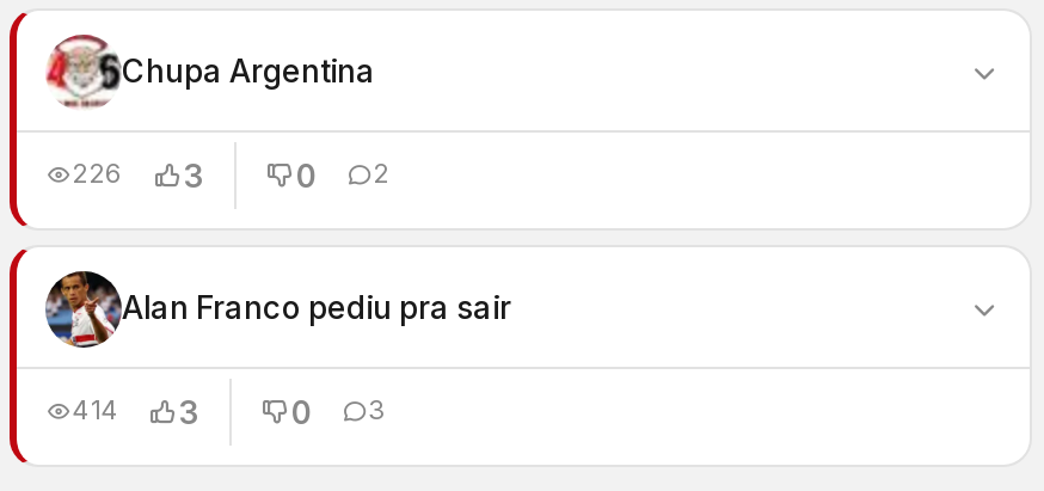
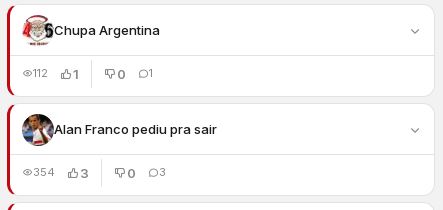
[72,157,124,191] 226 -> [33,66,48,80] 112
[184,156,205,194] 3 -> [73,66,79,82] 1
[296,156,389,194] 0 2 -> [117,66,153,82] 0 1
[72,393,201,431] 414 3 -> [33,165,89,181] 354 3

